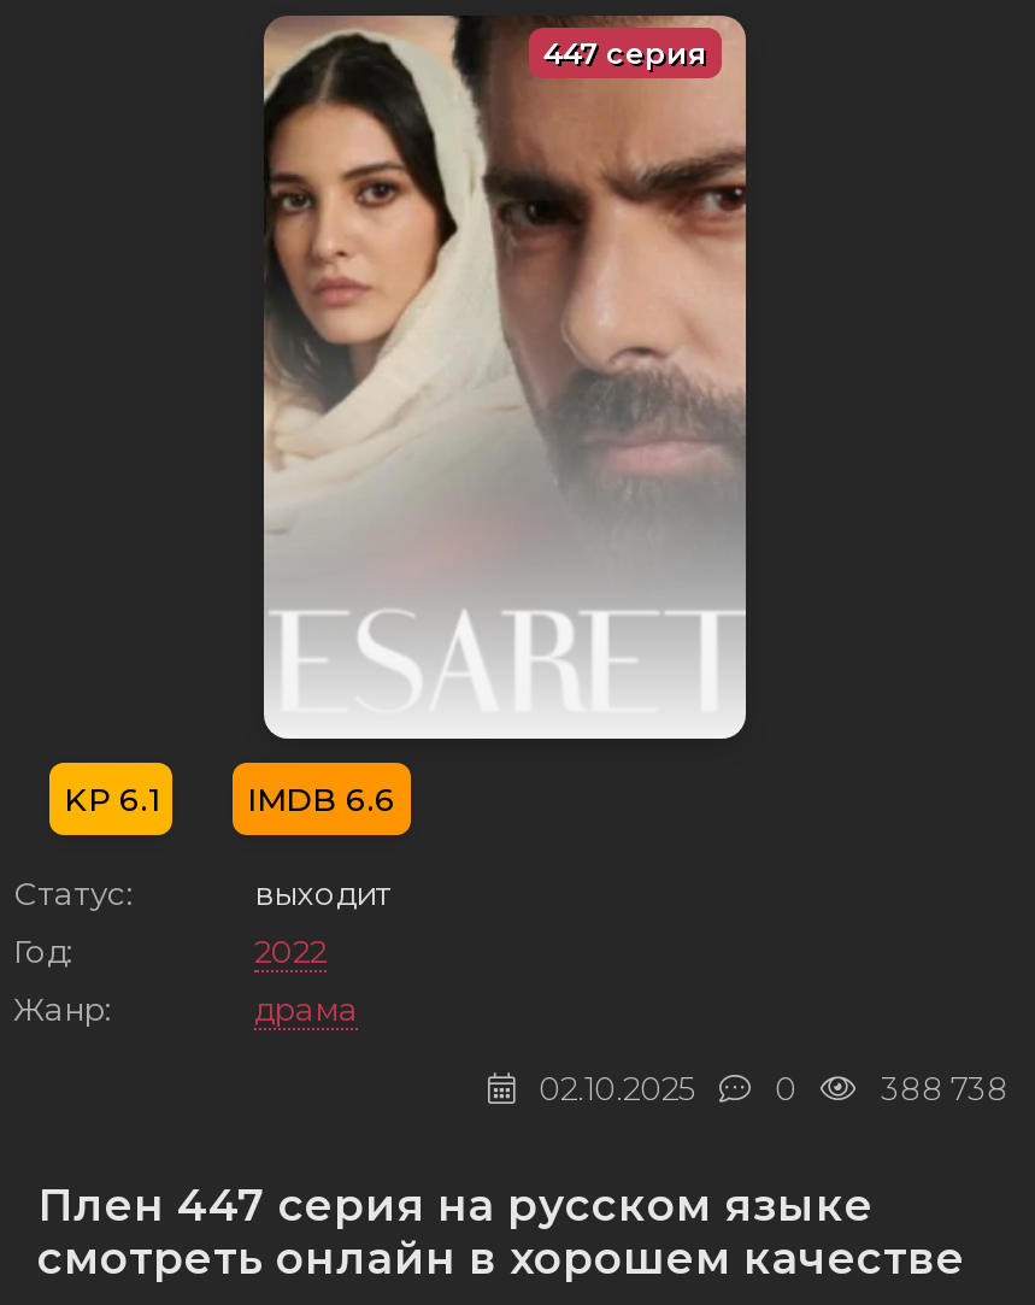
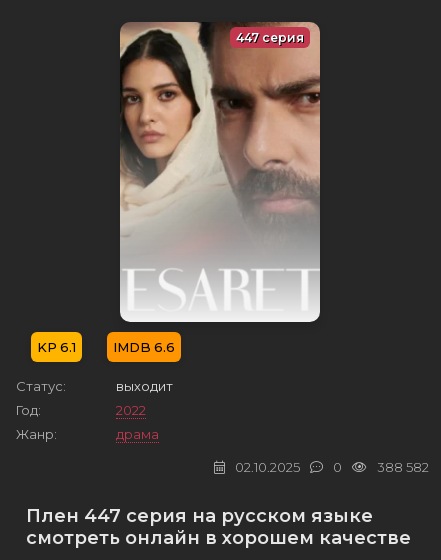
[881,1069,1008,1108] 388 738 -> [377,459,429,475] 388 582

